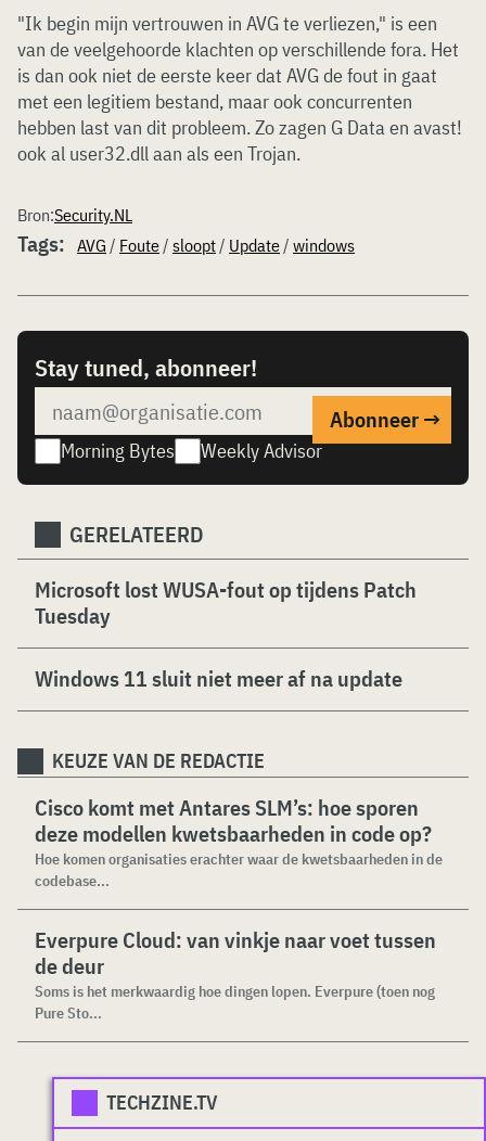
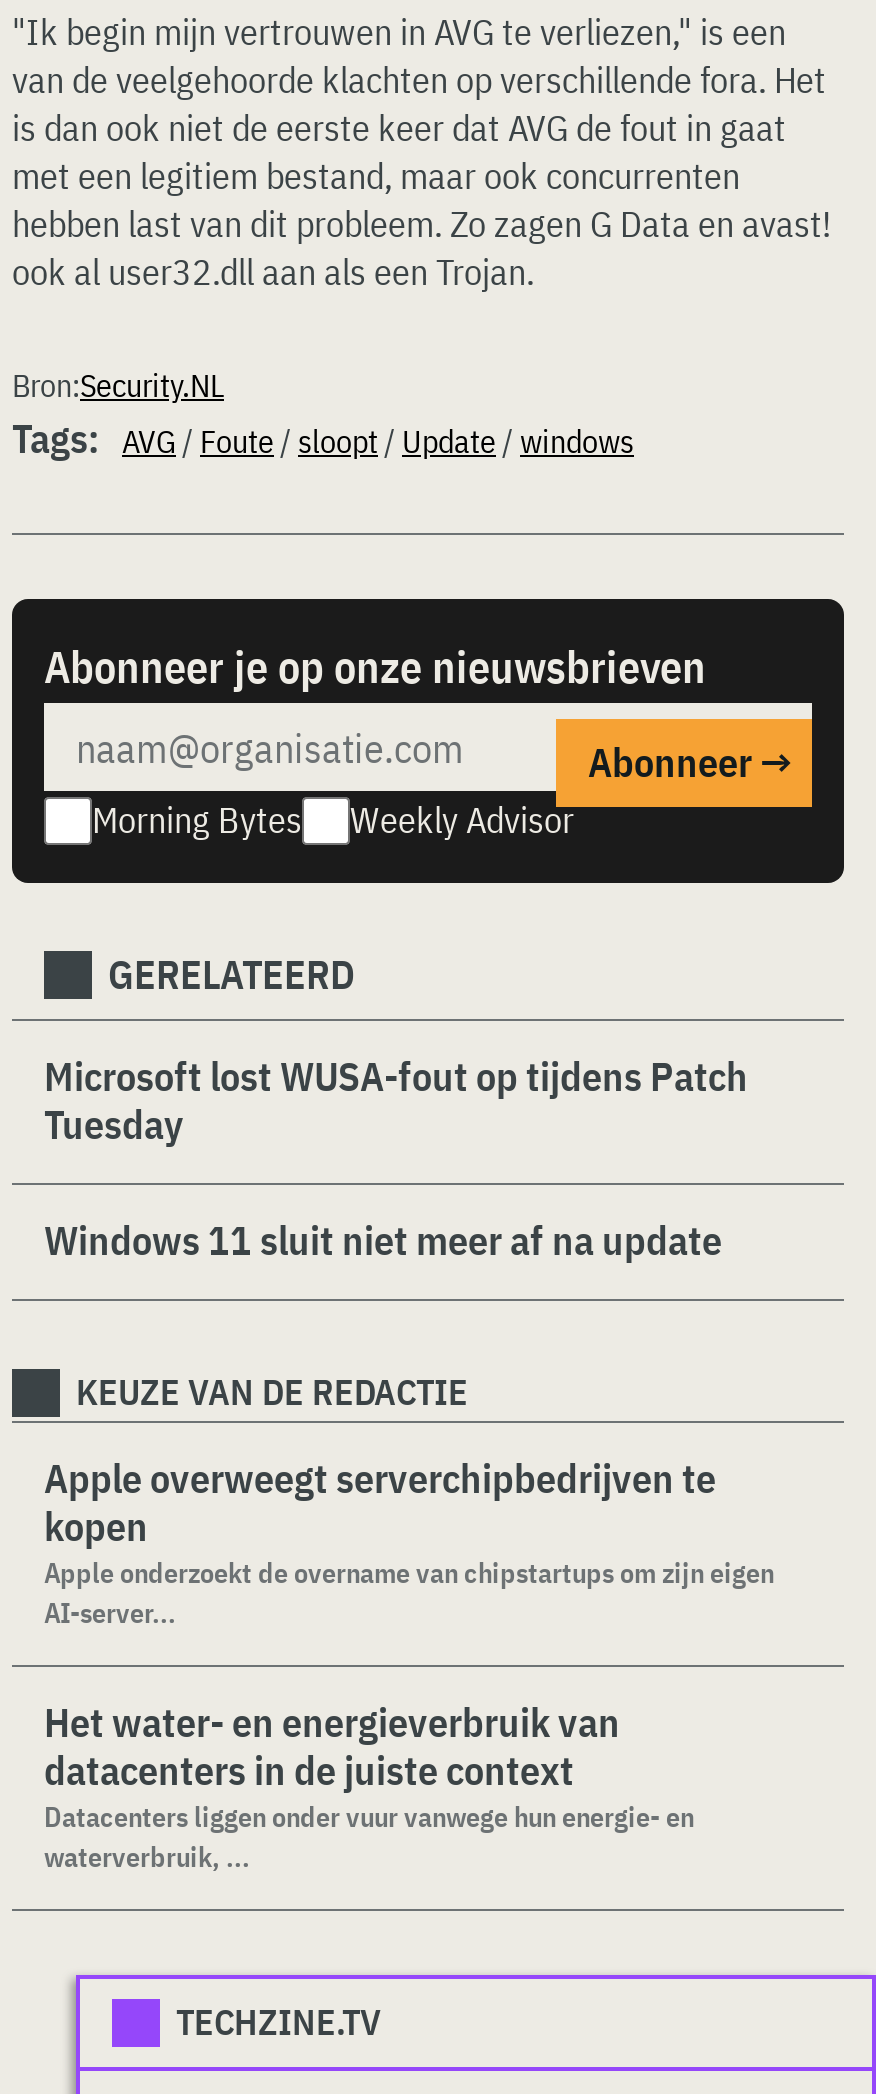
[35,351,257,383] Stay tuned, abonneer! -> [44,637,706,695] Abonneer je op onze nieuwsbrieven
[35,793,443,890] Cisco komt met Antares SLM’s: hoe sporen | deze modellen kwetsbaarheden in code op? | Hoe komen organisaties erachter waar de kwetsbaarheden in de | codebase... -> [44,1451,774,1631] Apple overweegt serverchipbedrijven te | kopen | Apple onderzoekt de overname van chipstartups om zijn eigen | AI-server...
[35,925,436,1023] Everpure Cloud: van vinkje naar voet tussen | de deur | Soms is het merkwaardig hoe dingen lopen. Everpure (toen nog | Pure Sto... -> [44,1695,694,1875] Het water- en energieverbruik van | datacenters in de juiste context | Datacenters liggen onder vuur vanwege hun energie- en | waterverbruik, ...

